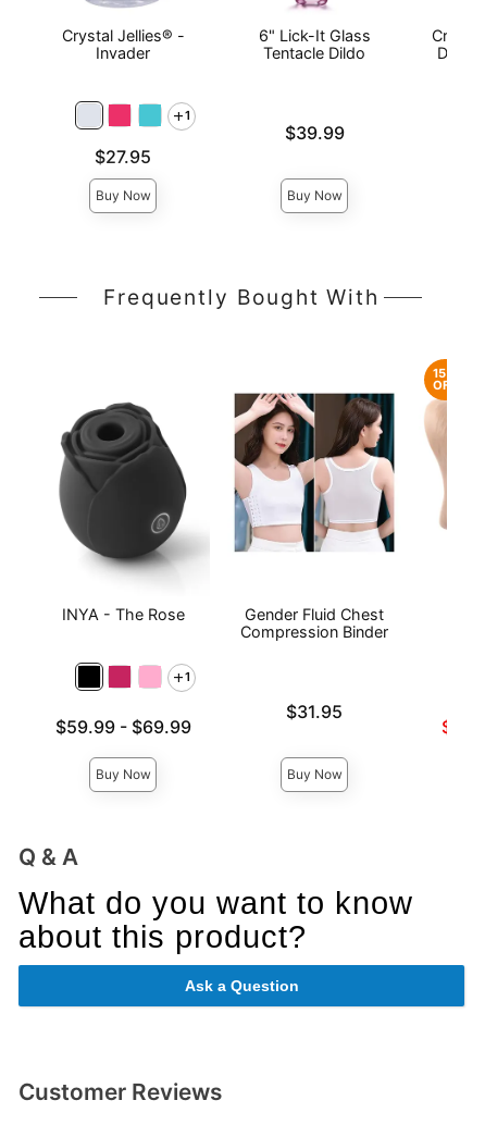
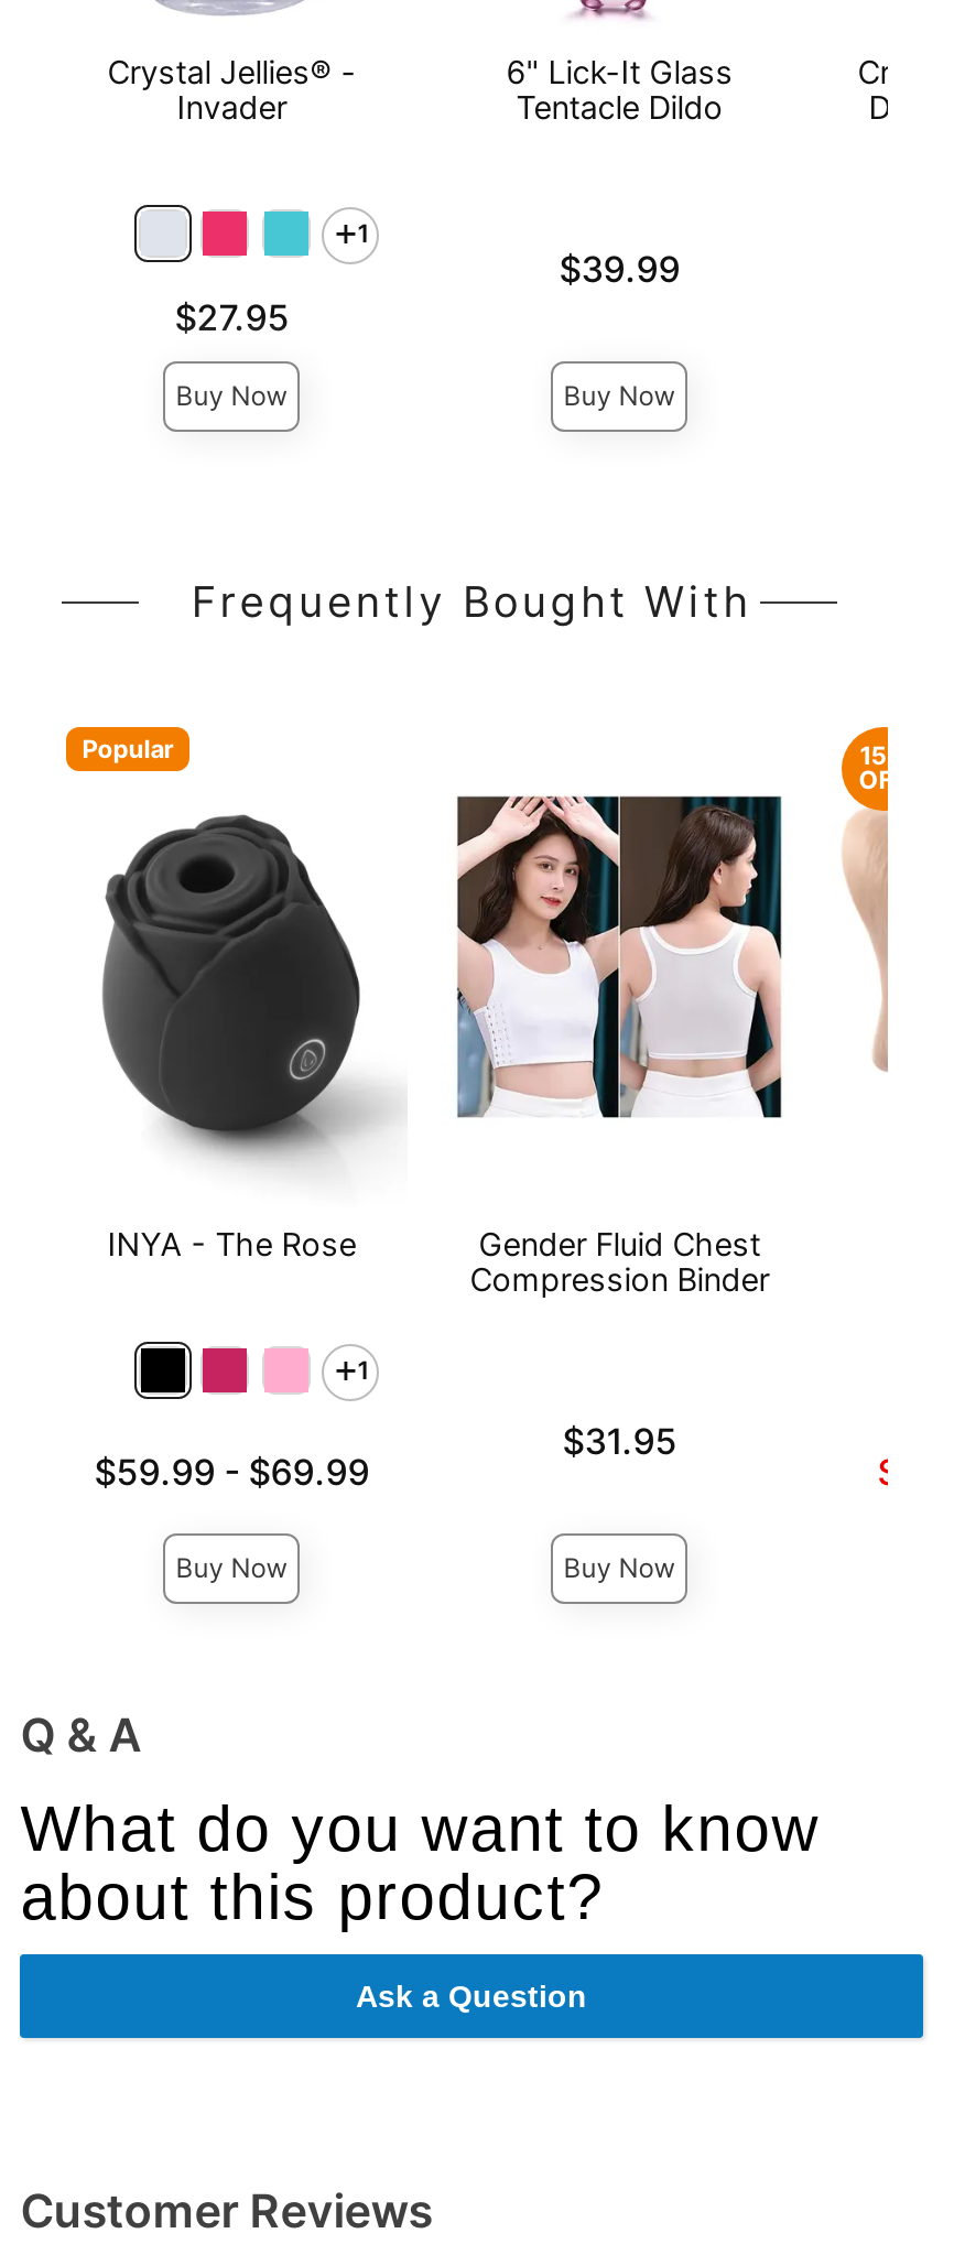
none -> [82,733,174,764] Popular

